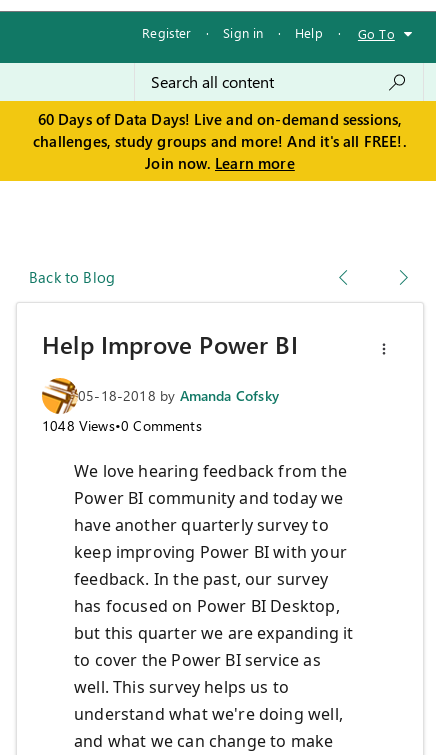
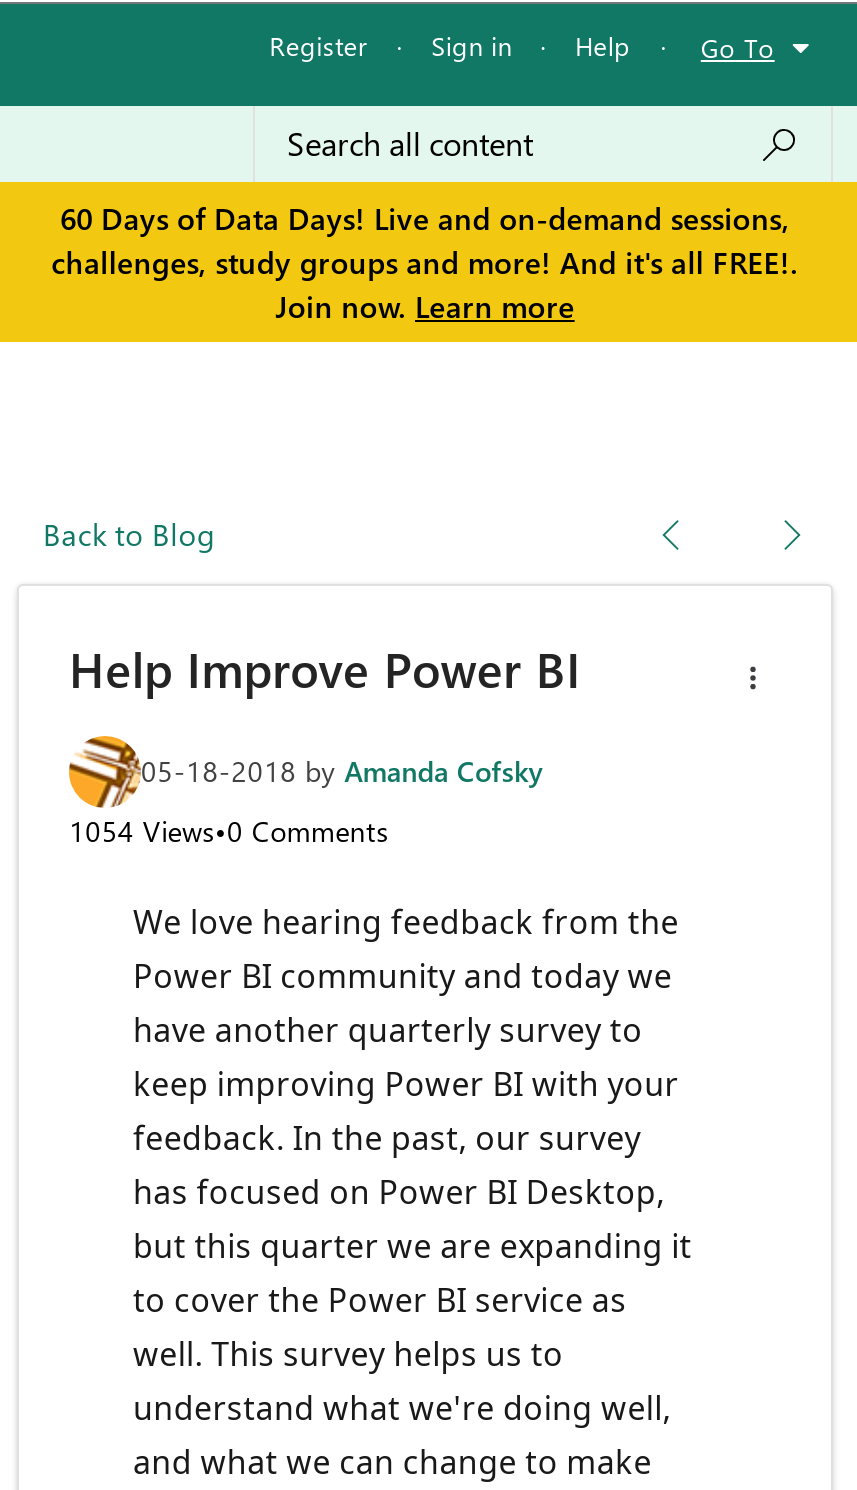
[42,416,202,435] 1048 Views•0 Comments -> [69,811,389,849] 1054 Views•0 Comments

